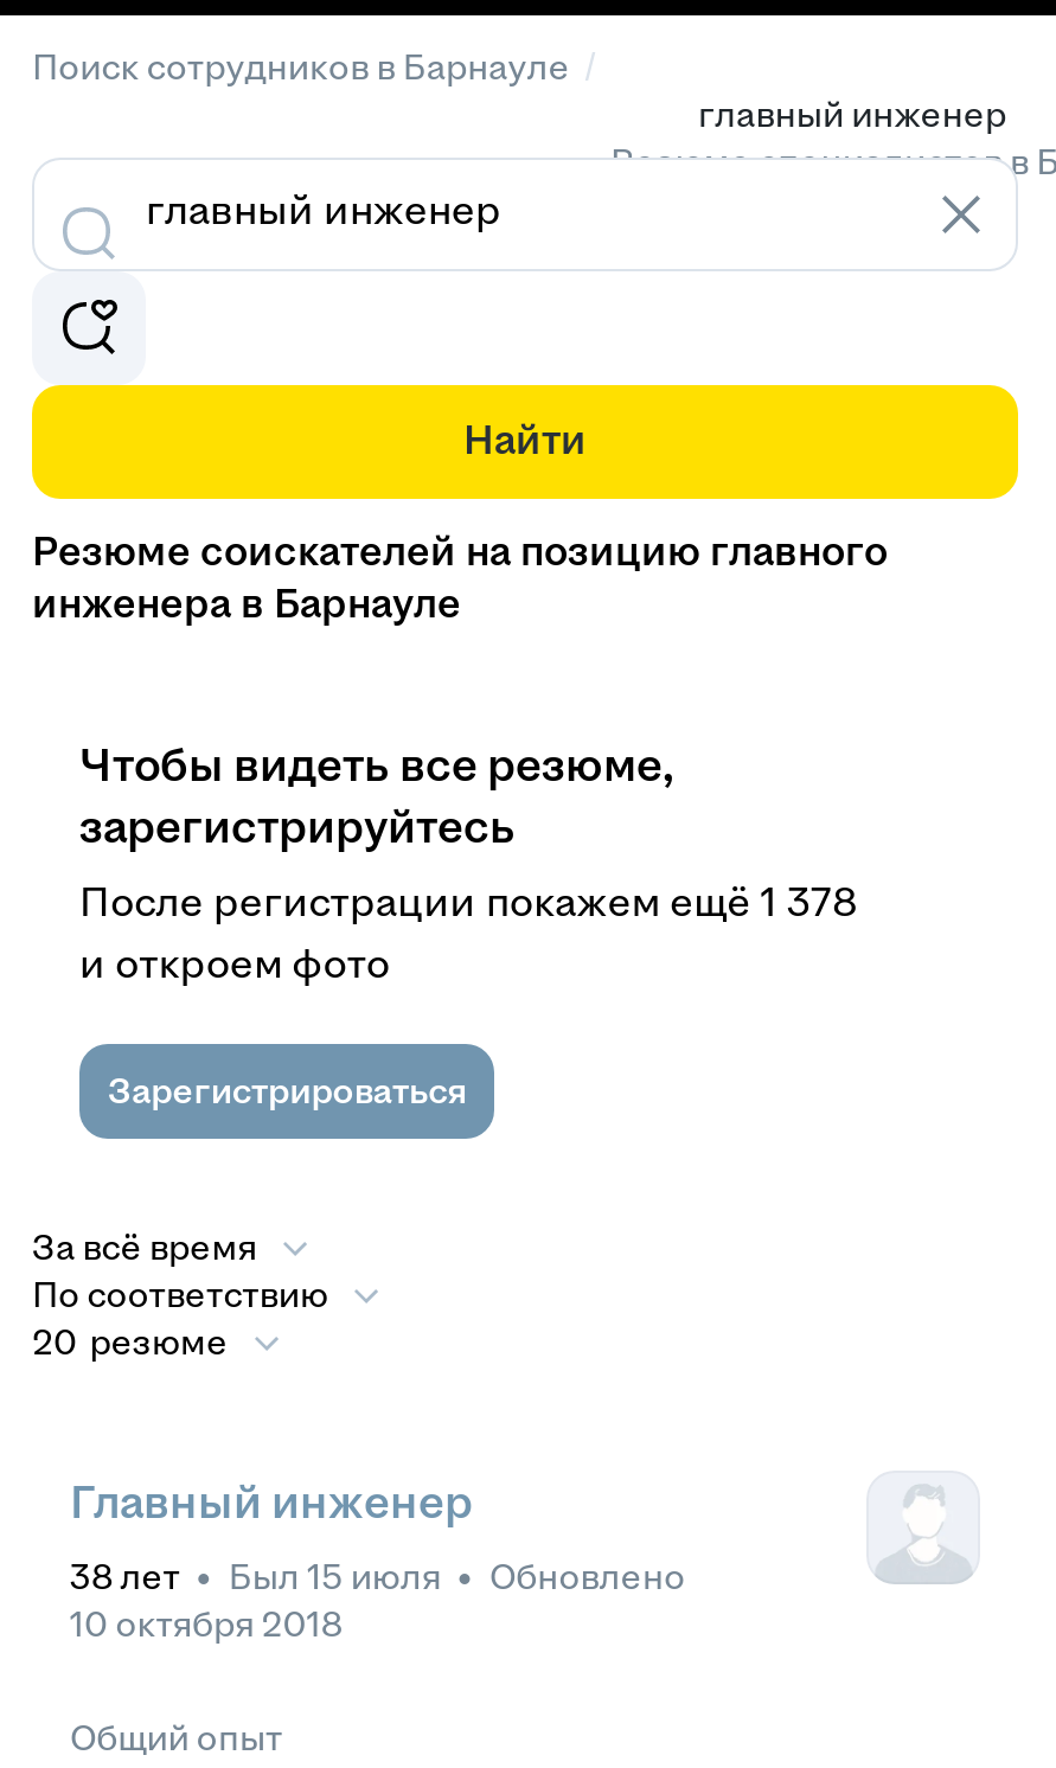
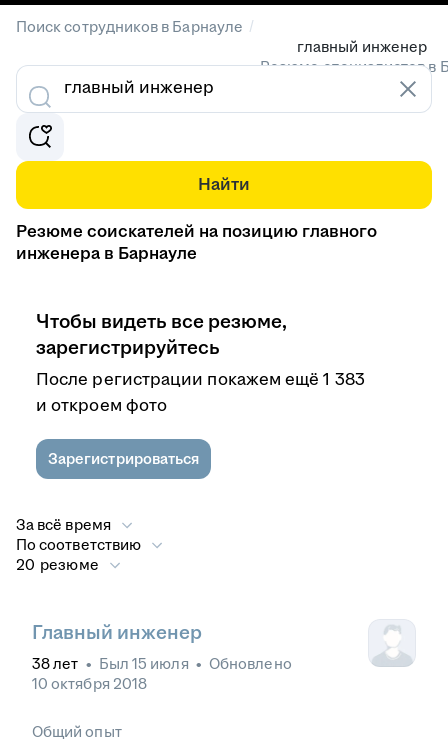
[79,880,856,925] После регистрации покажем ещё 1 378 -> [36,370,365,389] После регистрации покажем ещё 1 383

